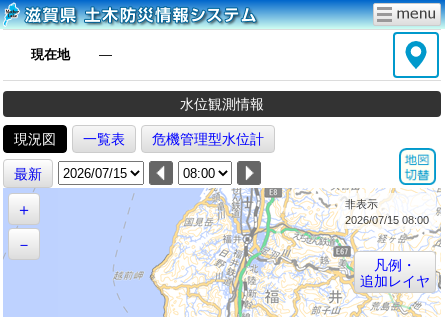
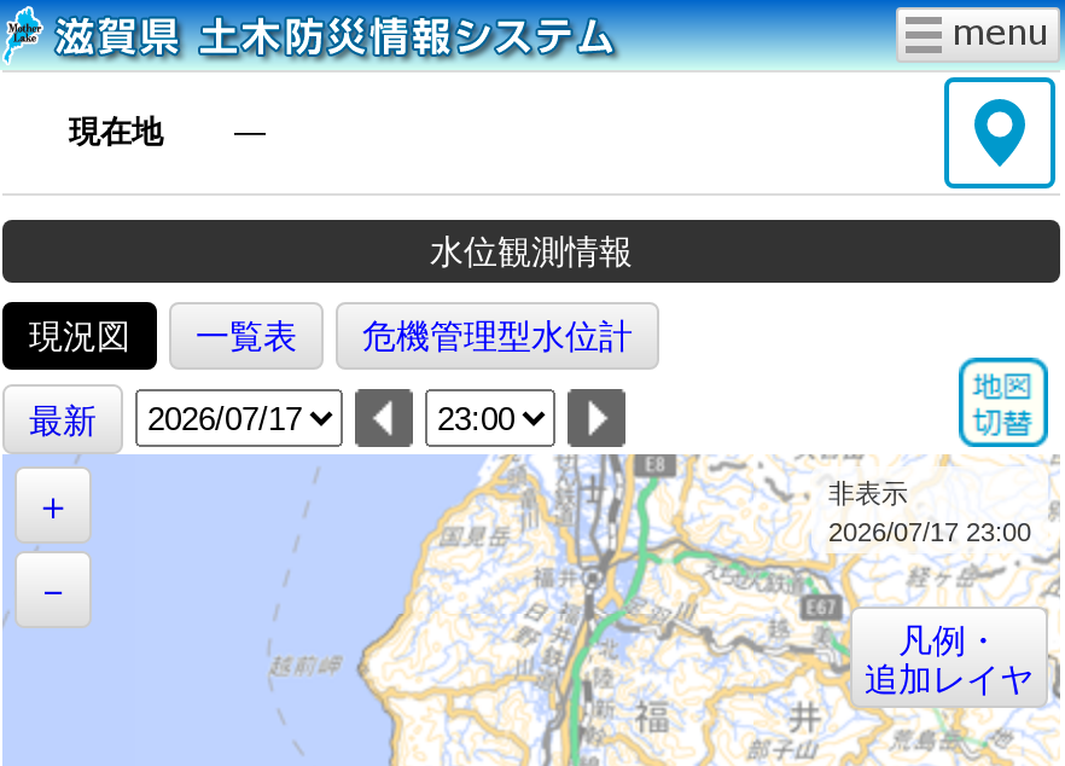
[345,214,429,226] 2026/07/15 08:00 -> [828,517,1031,546] 2026/07/17 23:00

